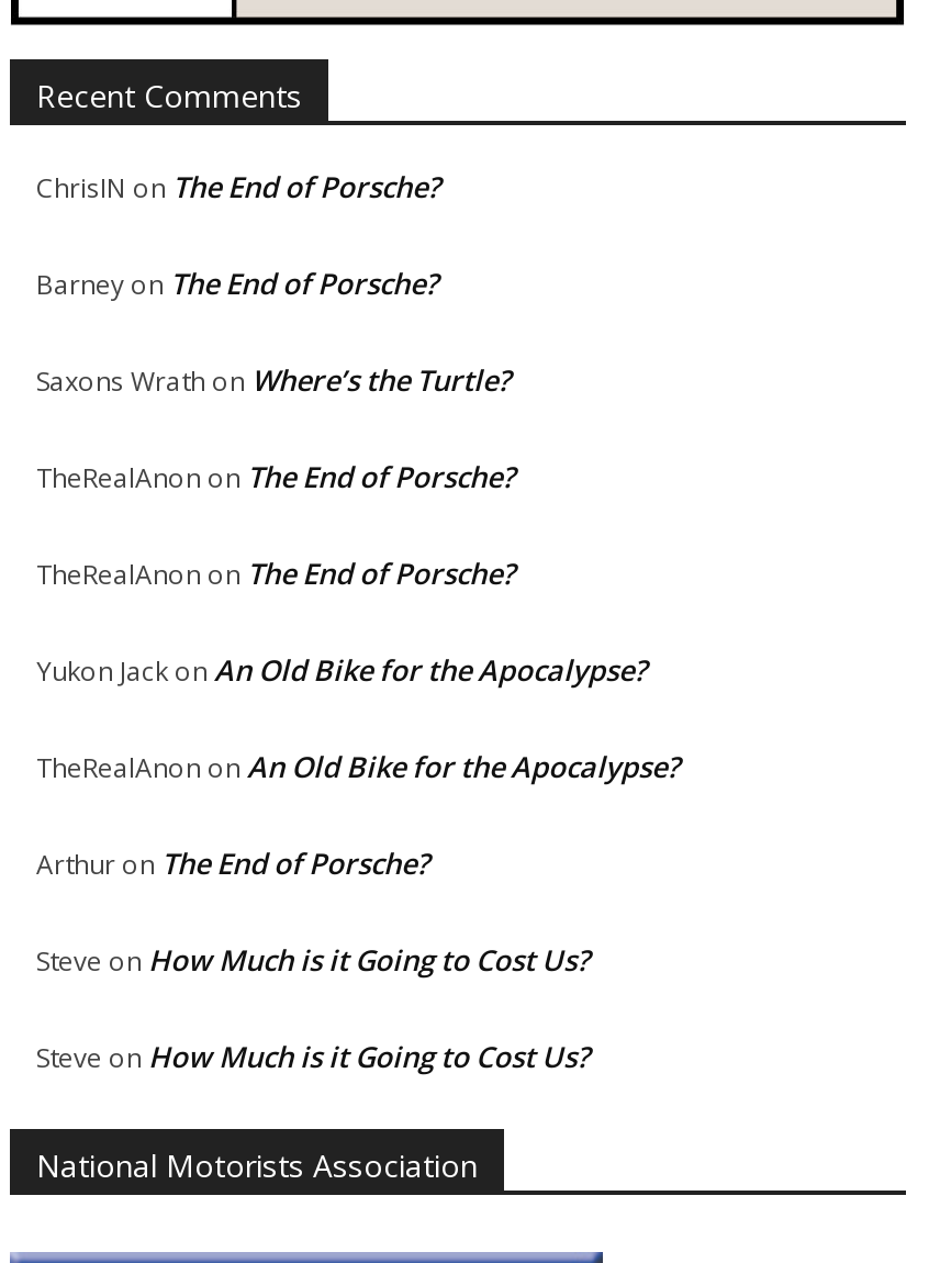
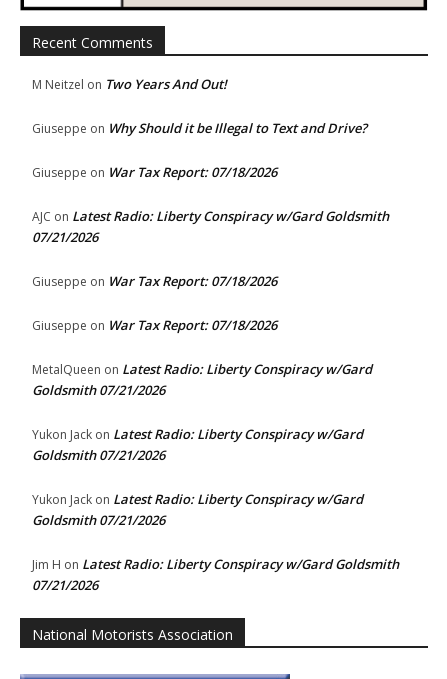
[36,168,440,207] ChrisIN on The End of Porsche? -> [32,75,227,93] M Neitzel on Two Years And Out!
[36,264,438,304] Barney on The End of Porsche? -> [32,119,367,137] Giuseppe on Why Should it be Illegal to Text and Drive?
[36,361,511,400] Saxons Wrath on Where’s the Turtle? -> [32,163,277,181] Giuseppe on War Tax Report: 07/18/2026
[36,458,515,497] TheRealAnon on The End of Porsche? -> [32,207,389,246] AJC on Latest Radio: Liberty Conspiracy w/Gard Goldsmith | 07/21/2026
[36,554,515,594] TheRealAnon on The End of Porsche? -> [32,272,277,290] Giuseppe on War Tax Report: 07/18/2026
[36,651,647,690] Yukon Jack on An Old Bike for the Apocalypse? -> [32,316,277,334] Giuseppe on War Tax Report: 07/18/2026
[36,747,680,787] TheRealAnon on An Old Bike for the Apocalypse? -> [32,360,372,399] MetalQueen on Latest Radio: Liberty Conspiracy w/Gard | Goldsmith 07/21/2026
[36,844,429,884] Arthur on The End of Porsche? -> [32,425,363,464] Yukon Jack on Latest Radio: Liberty Conspiracy w/Gard | Goldsmith 07/21/2026
[36,941,590,980] Steve on How Much is it Going to Cost Us? -> [32,490,363,529] Yukon Jack on Latest Radio: Liberty Conspiracy w/Gard | Goldsmith 07/21/2026
[36,1037,590,1077] Steve on How Much is it Going to Cost Us? -> [32,555,399,594] Jim H on Latest Radio: Liberty Conspiracy w/Gard Goldsmith | 07/21/2026

